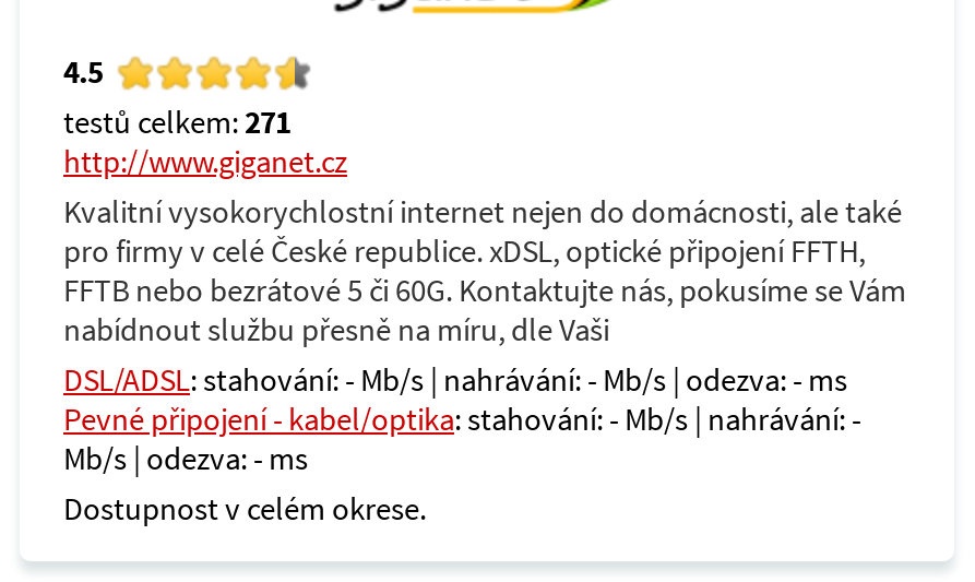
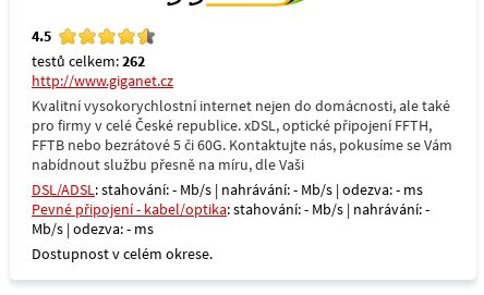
[63,103,290,142] testů celkem: 271 -> [32,51,145,71] testů celkem: 262

